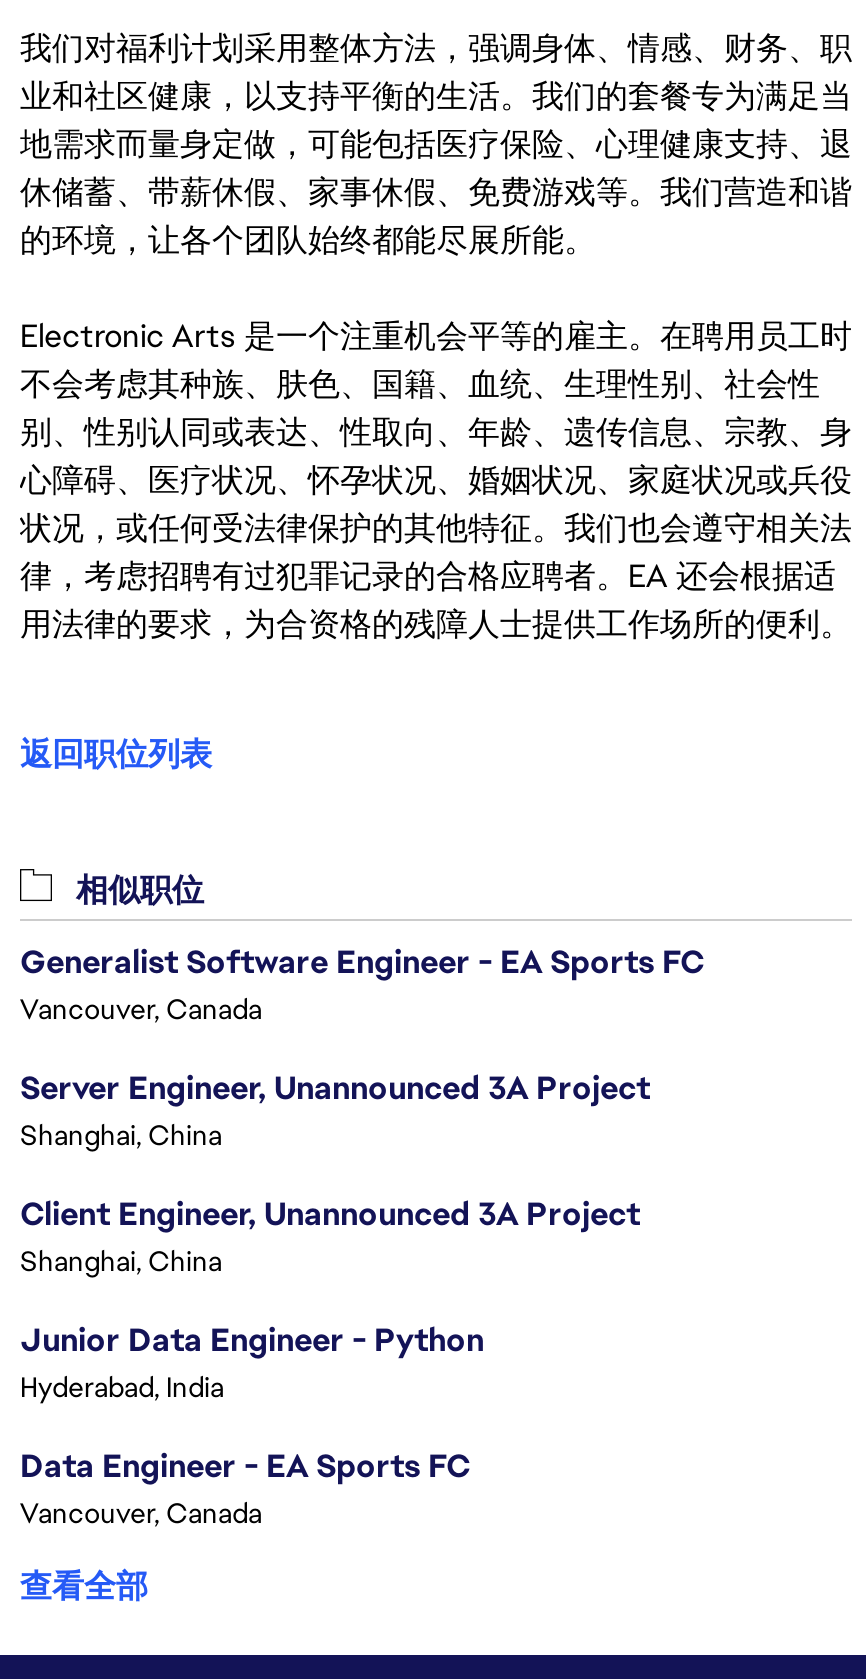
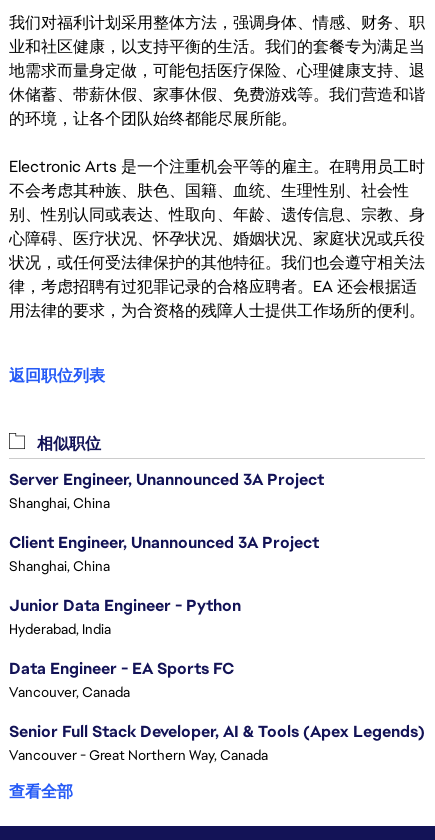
[20,942,704,1028] Generalist Software Engineer - EA Sports FC | Vancouver, Canada -> none
moved [20,1068,650,1532] -> [9,469,324,701]: Server Engineer, Unannounced 3A Project | Shanghai, China | Client Engineer, Unannounced 3A Project | Shanghai, China | Junior Data Engineer - Python | Hyderabad, India | Data Engineer - EA Sports FC | Vancouver, Canada
none -> [9,721,425,764] Senior Full Stack Developer, AI & Tools (Apex Legends) | Vancouver - Great Northern Way, Canada

